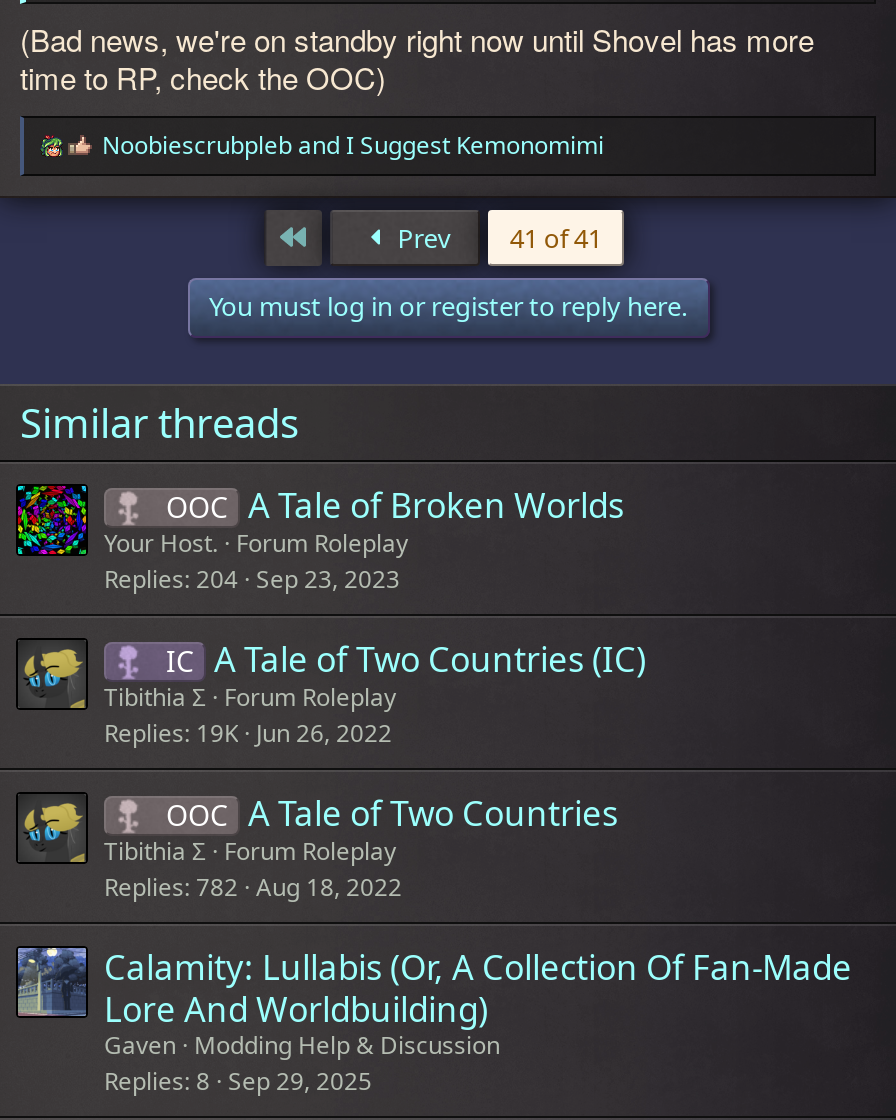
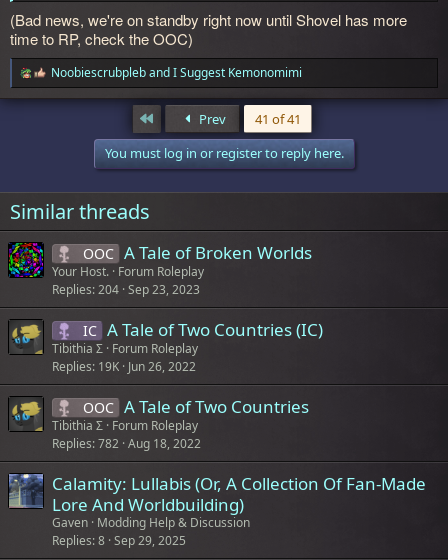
[16,484,88,556] [image] -> [9,243,43,277] [image]

